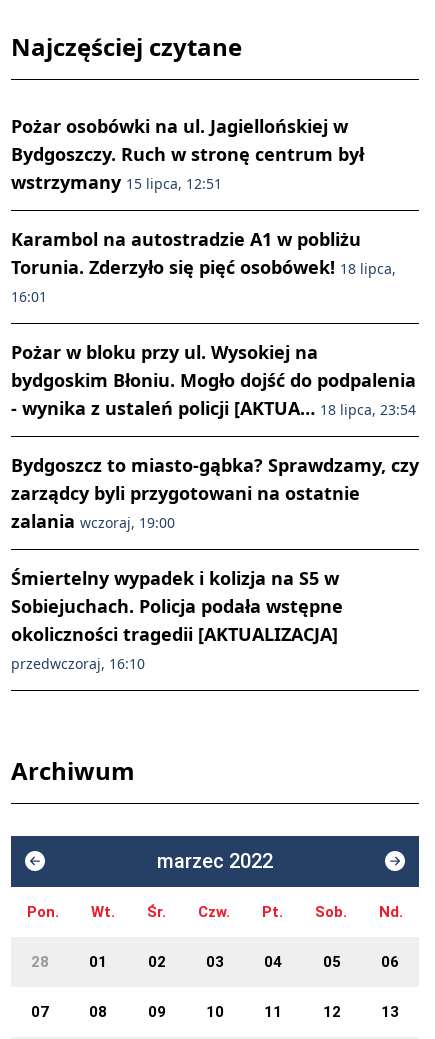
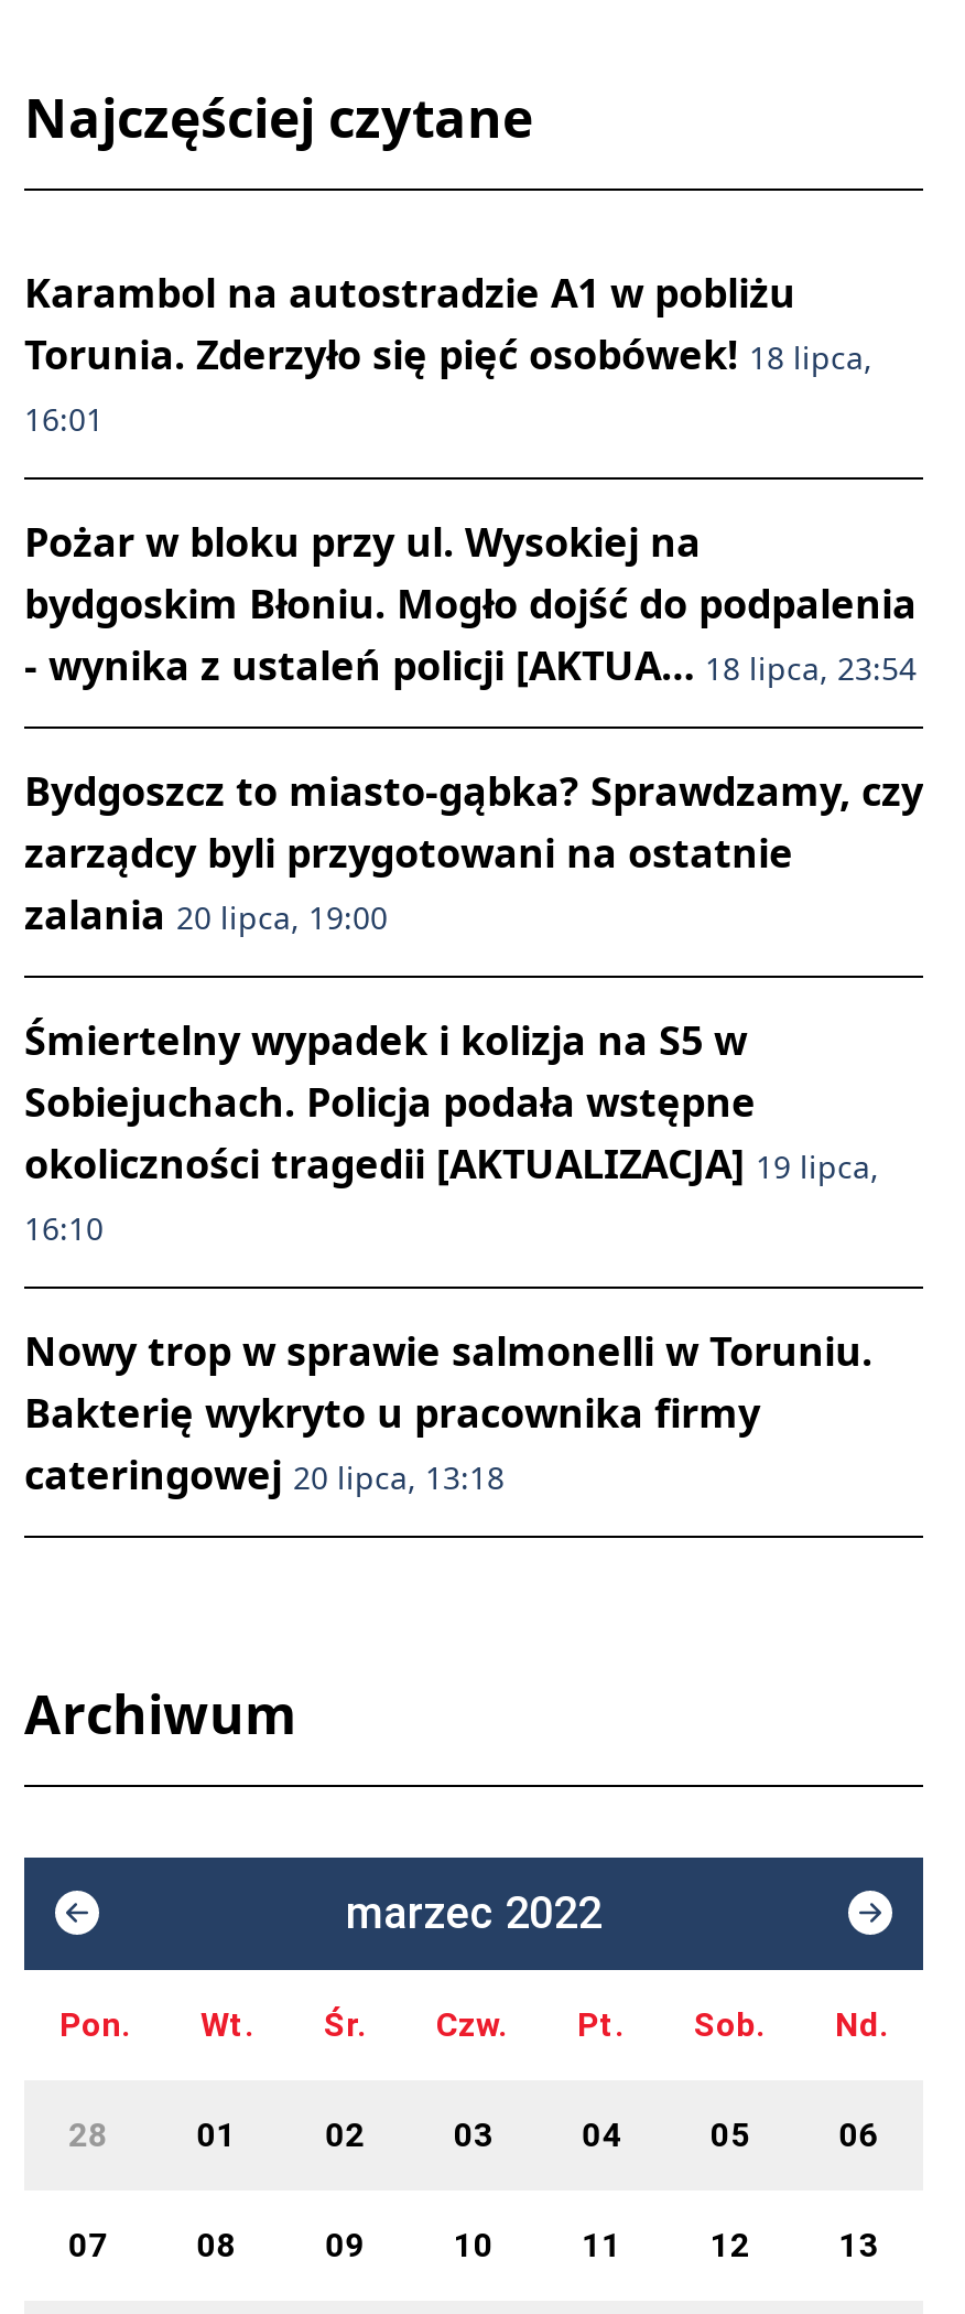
[11,114,364,194] Pożar osobówki na ul. Jagiellońskiej w | Bydgoszczy. Ruch w stronę centrum był | wstrzymany 15 lipca, 12:51 -> none
moved [11,227,419,505] -> [24,265,923,878]: Karambol na autostradzie A1 w pobliżu | Torunia. Zderzyło się pięć osobówek! 18 lipca, | 16:01 | Pożar w bloku przy ul. Wysokiej na | bydgoskim Błoniu. Mogło dojść do podpalenia | - wynika z ustaleń policji [AKTUA… 18 lipca, 23:54 | Bydgoszcz to miasto-gąbka? Sprawdzamy, czy | zarządcy byli przygotowani na ostatnie
[11,509,175,533] zalania wczoraj, 19:00 -> [24,887,388,940] zalania 20 lipca, 19:00
moved [11,566,343,618] -> [24,1013,756,1128]: Śmiertelny wypadek i kolizja na S5 w | Sobiejuchach. Policja podała wstępne
[11,622,338,673] okoliczności tragedii [AKTUALIZACJA] | przedwczoraj, 16:10 -> [24,1136,879,1500] okoliczności tragedii [AKTUALIZACJA] 19 lipca, | 16:10 | Nowy trop w sprawie salmonelli w Toruniu. | Bakterię wykryto u pracownika firmy | cateringowej 20 lipca, 13:18

